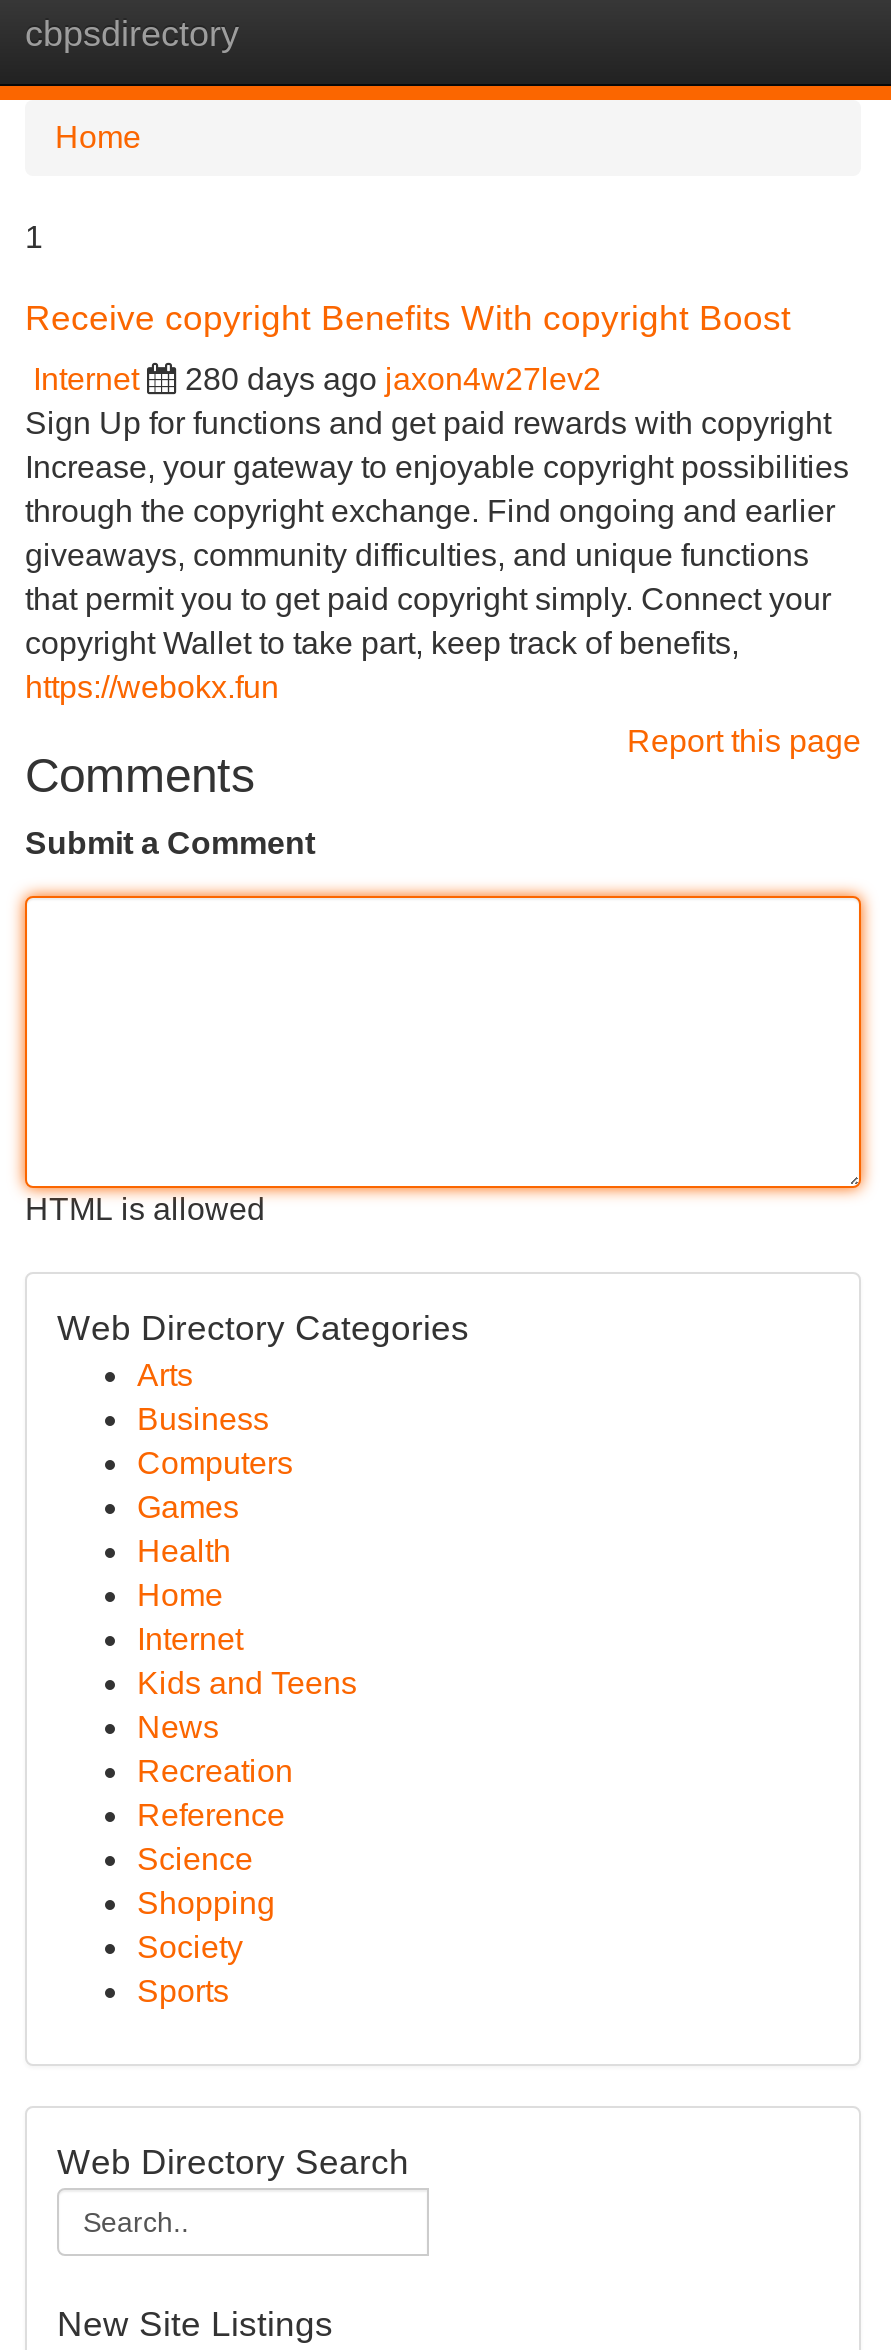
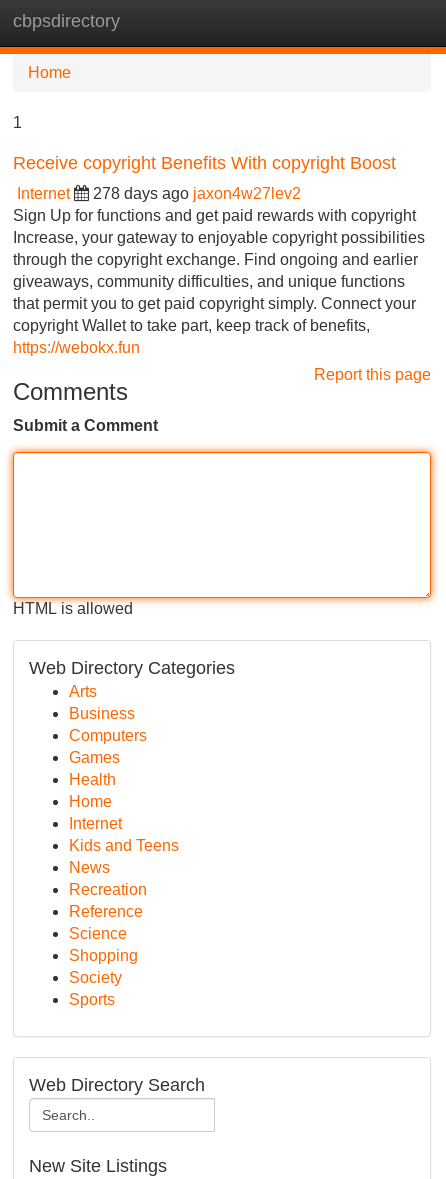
[185,362,601,396] 280 days ago jaxon4w27lev2 -> [93,185,301,202] 278 days ago jaxon4w27lev2

